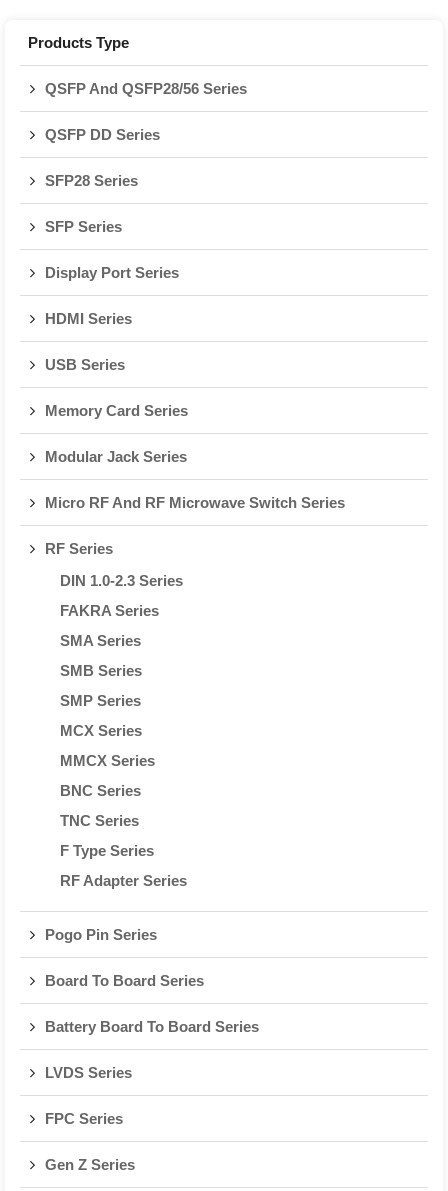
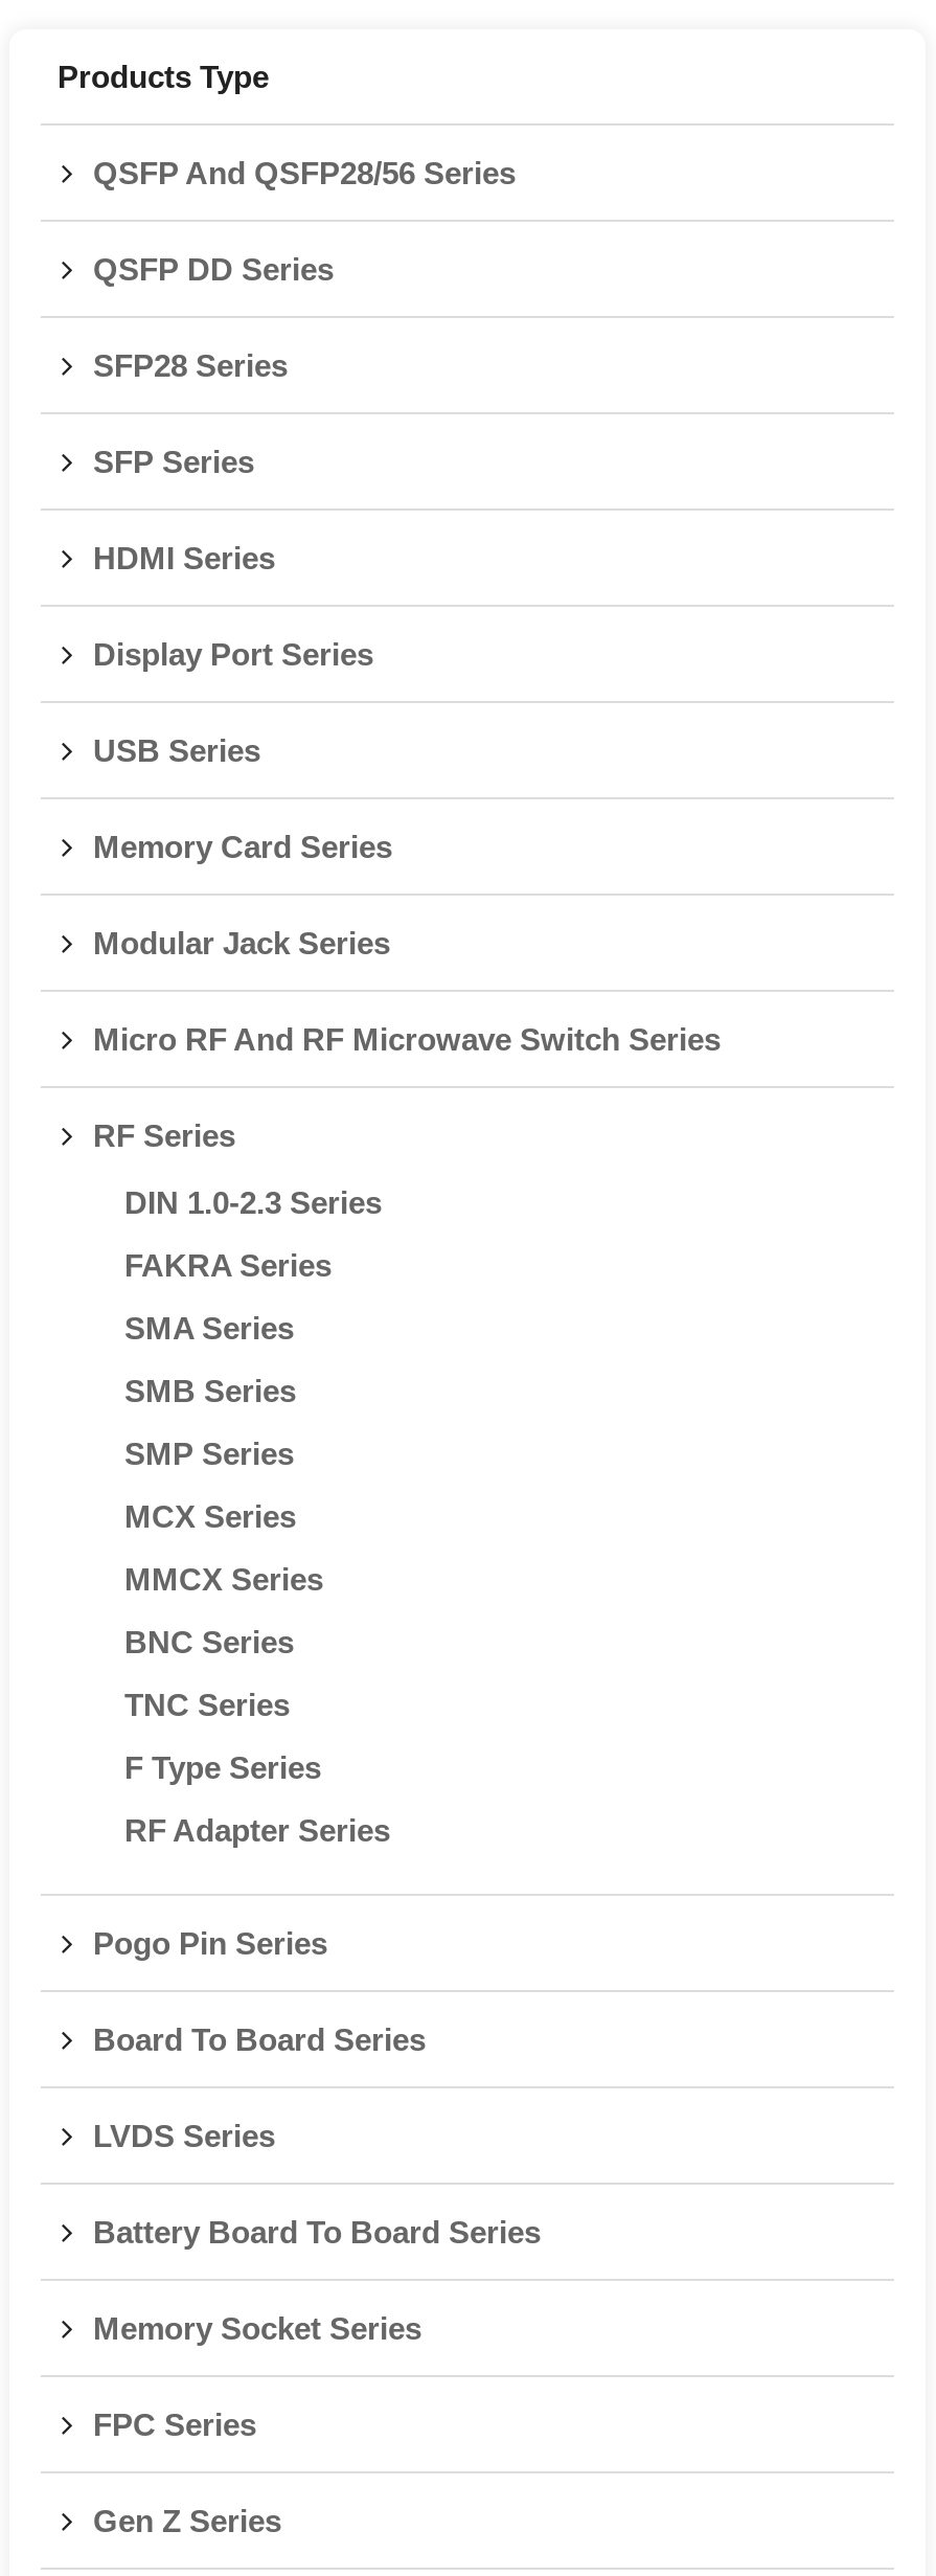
moved [45,310,132,327] -> [93,540,275,575]: HDMI Series
none -> [93,2310,421,2346] Memory Socket Series
moved [45,1064,132,1081] -> [93,2118,275,2153]: LVDS Series

